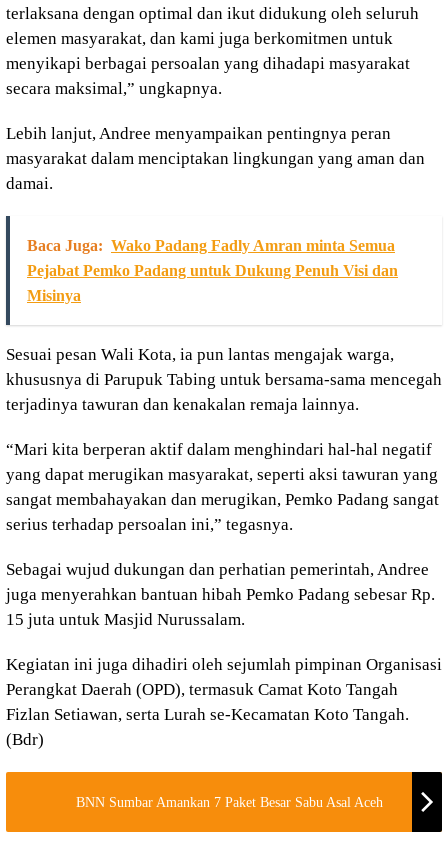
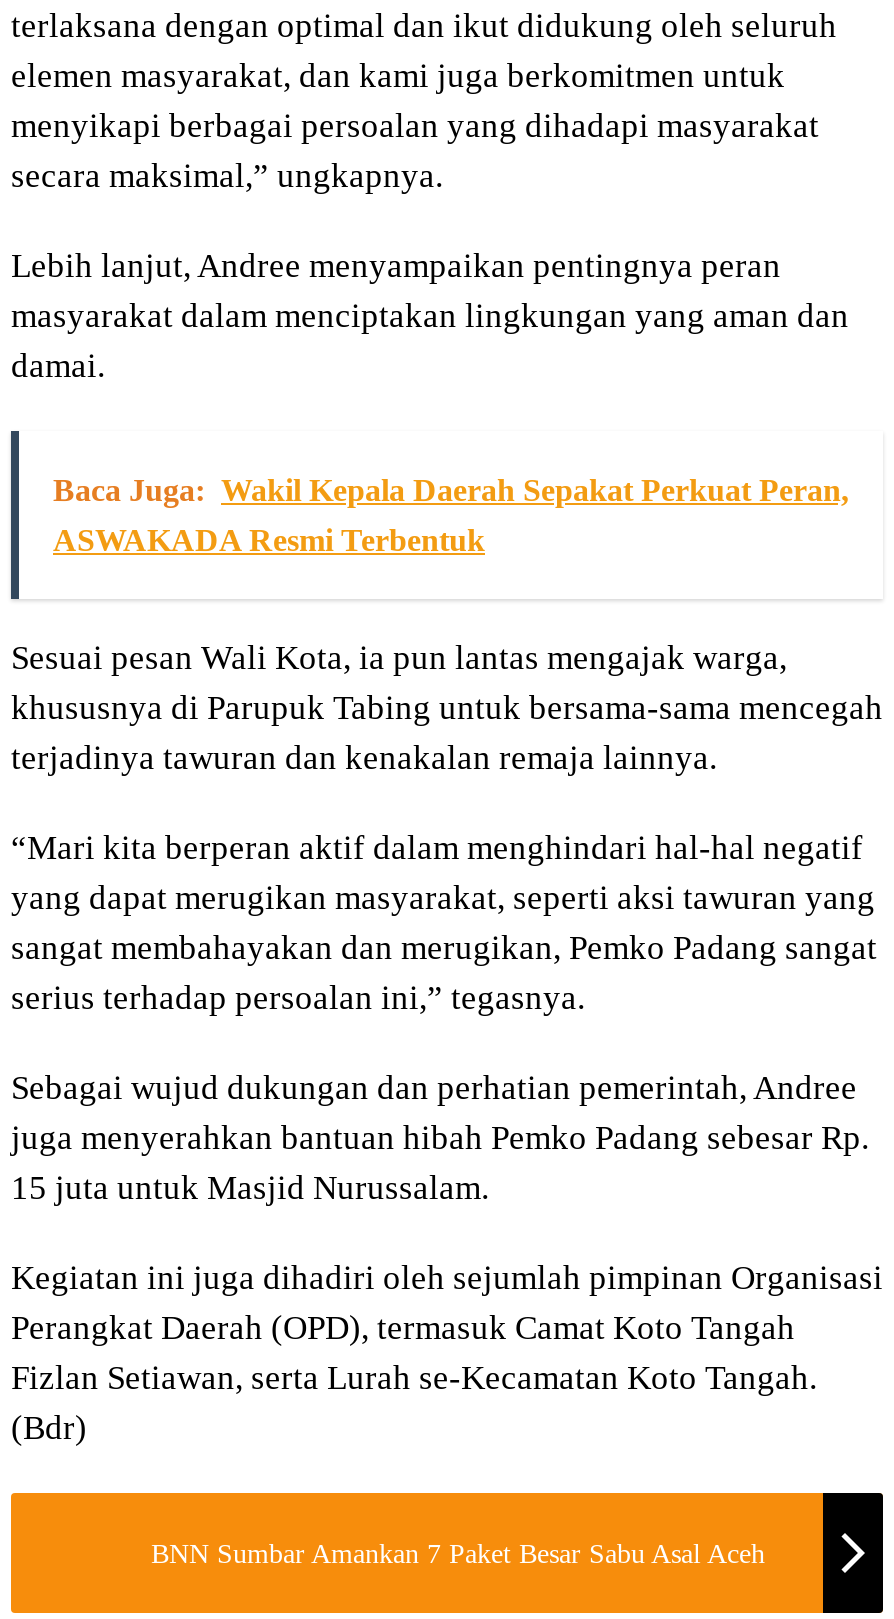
[27,237,398,304] Baca Juga: Wako Padang Fadly Amran minta Semua | Pejabat Pemko Padang untuk Dukung Penuh Visi dan | Misinya -> [53,474,849,558] Baca Juga: Wakil Kepala Daerah Sepakat Perkuat Peran, | ASWAKADA Resmi Terbentuk

